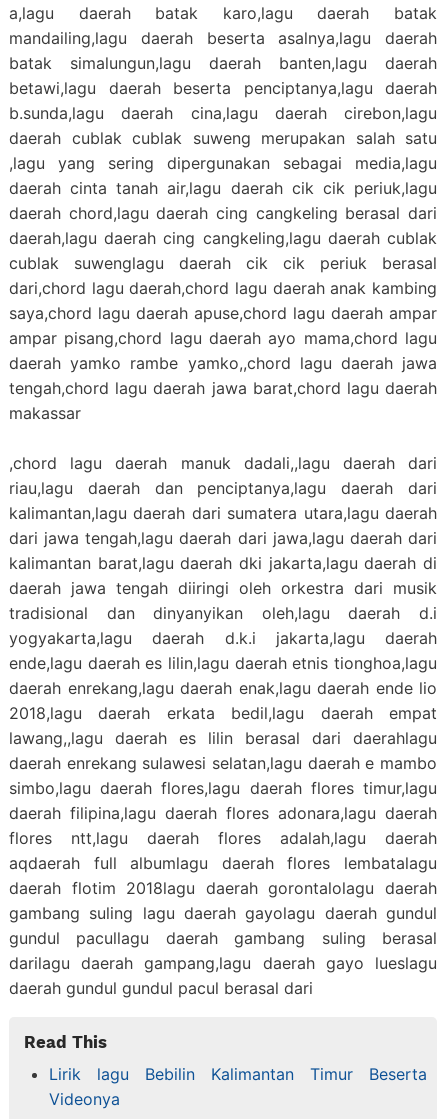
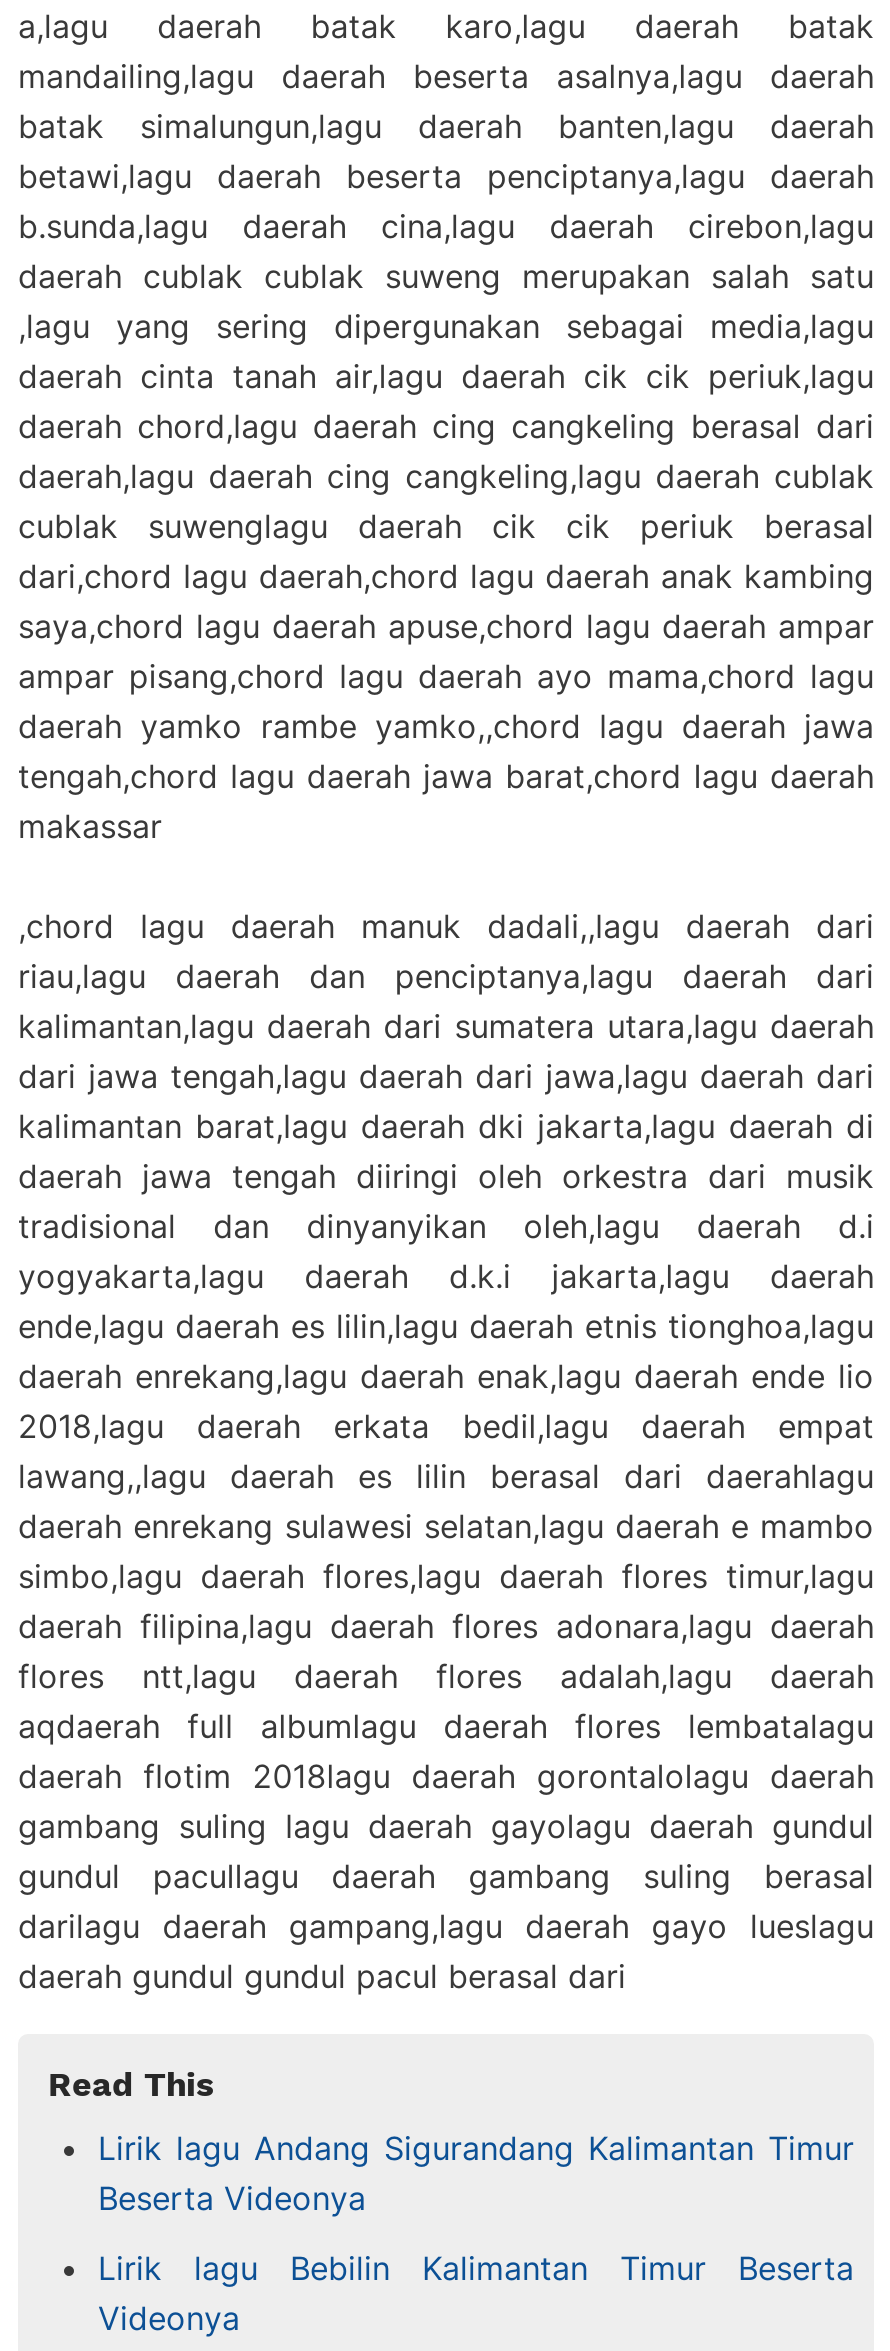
none -> [98,2127,854,2217] Lirik lagu Andang Sigurandang Kalimantan Timur | Beserta Videonya

